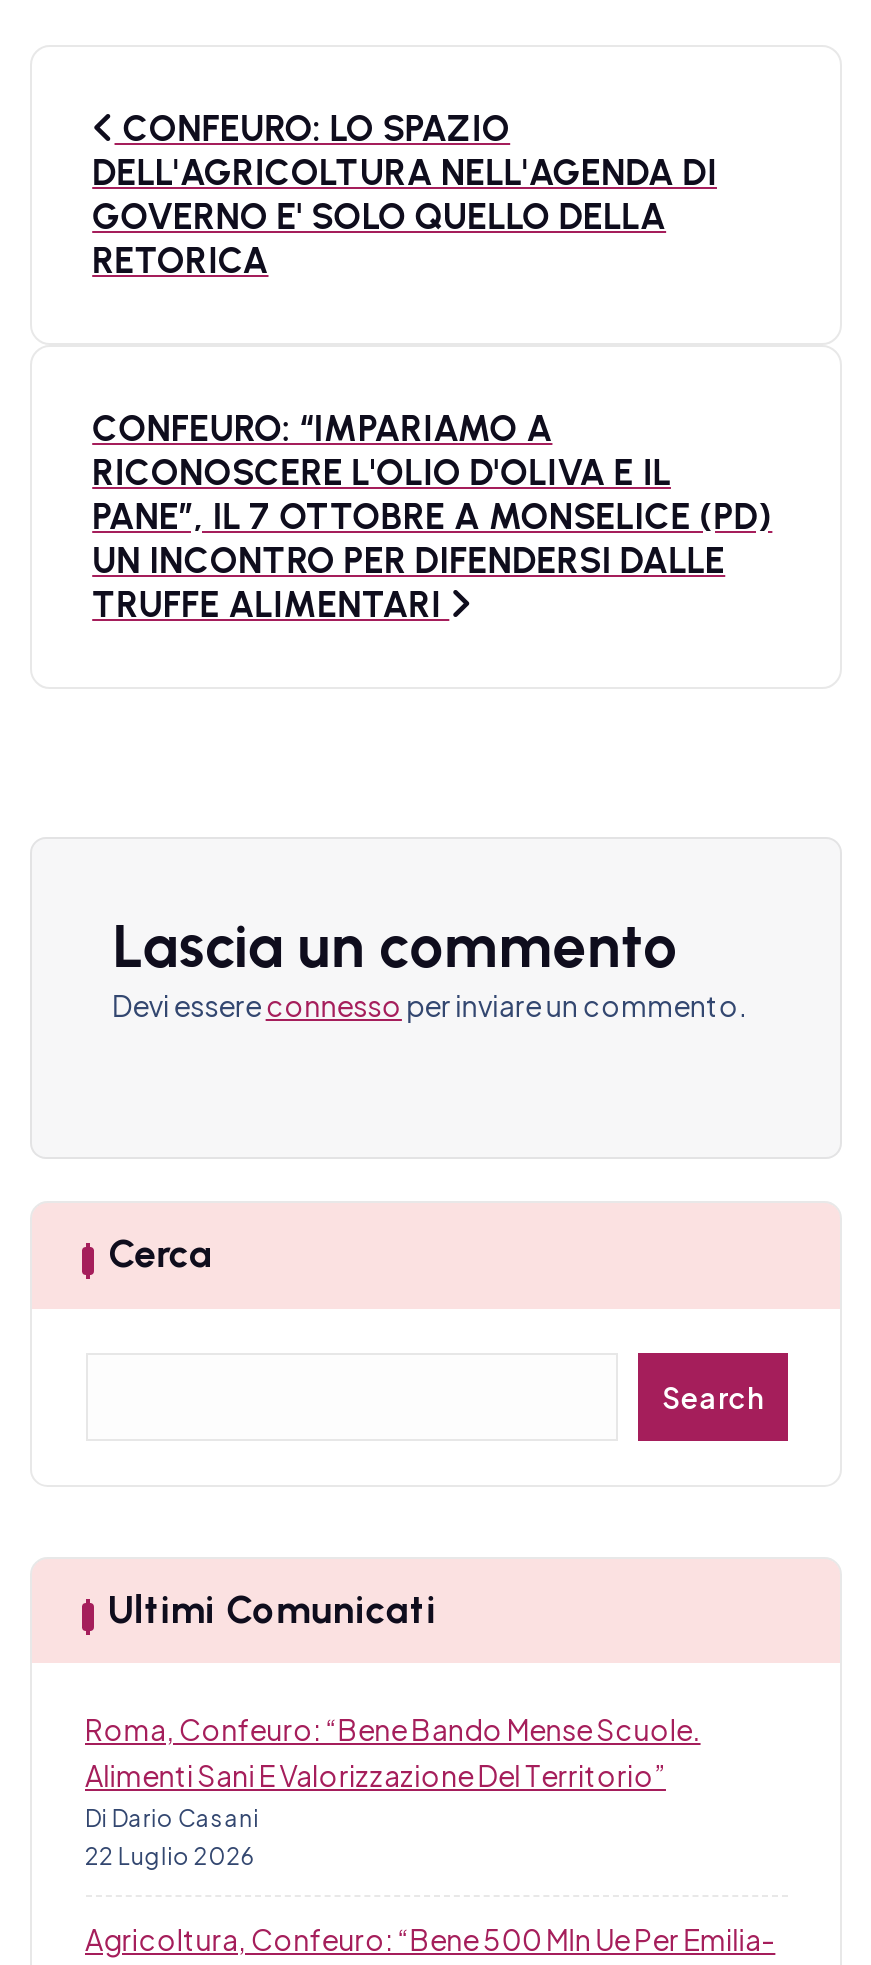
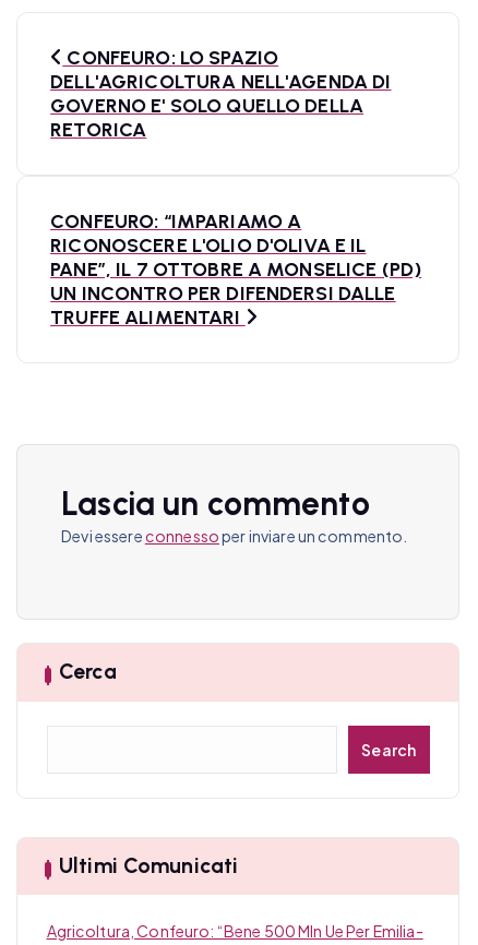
[85,1712,701,1872] Roma, Confeuro: “Bene Bando Mense Scuole. | Alimenti Sani E Valorizzazione Del Territorio” | Di Dario Casani | 22 Luglio 2026 -> none

